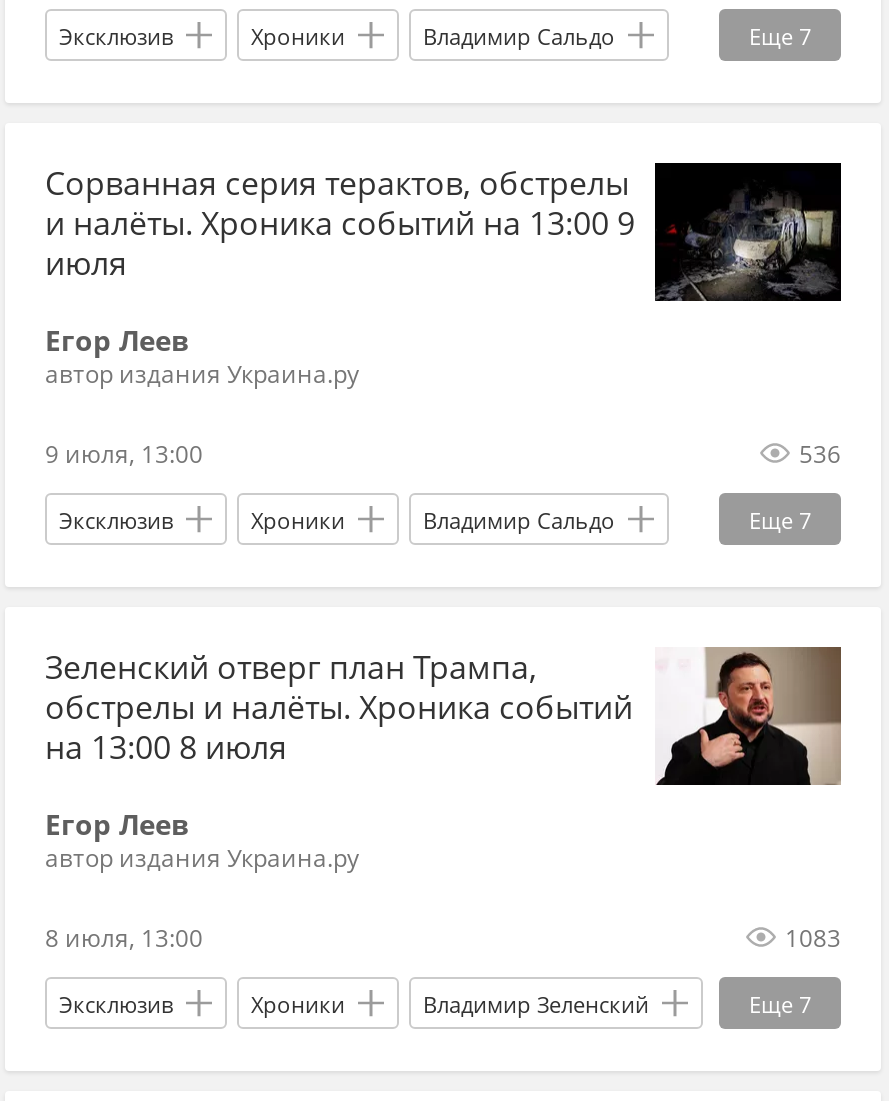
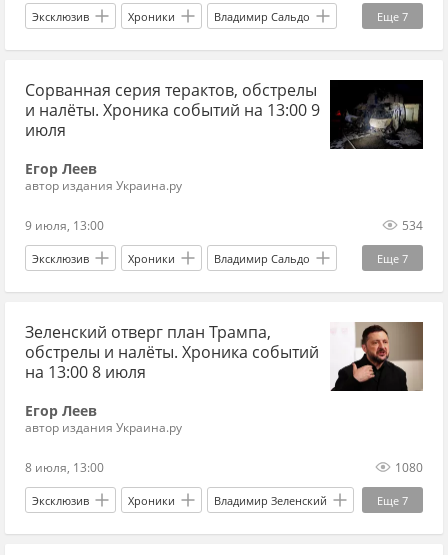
[799,436,841,468] 536 -> [402,216,423,232] 534
[785,920,841,952] 1083 -> [395,458,423,474] 1080

